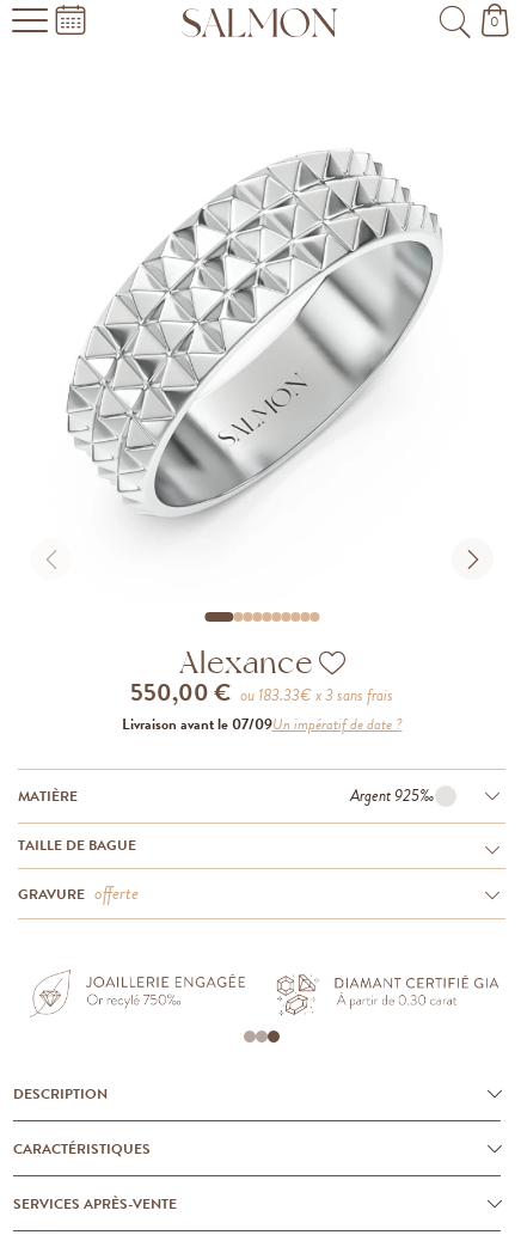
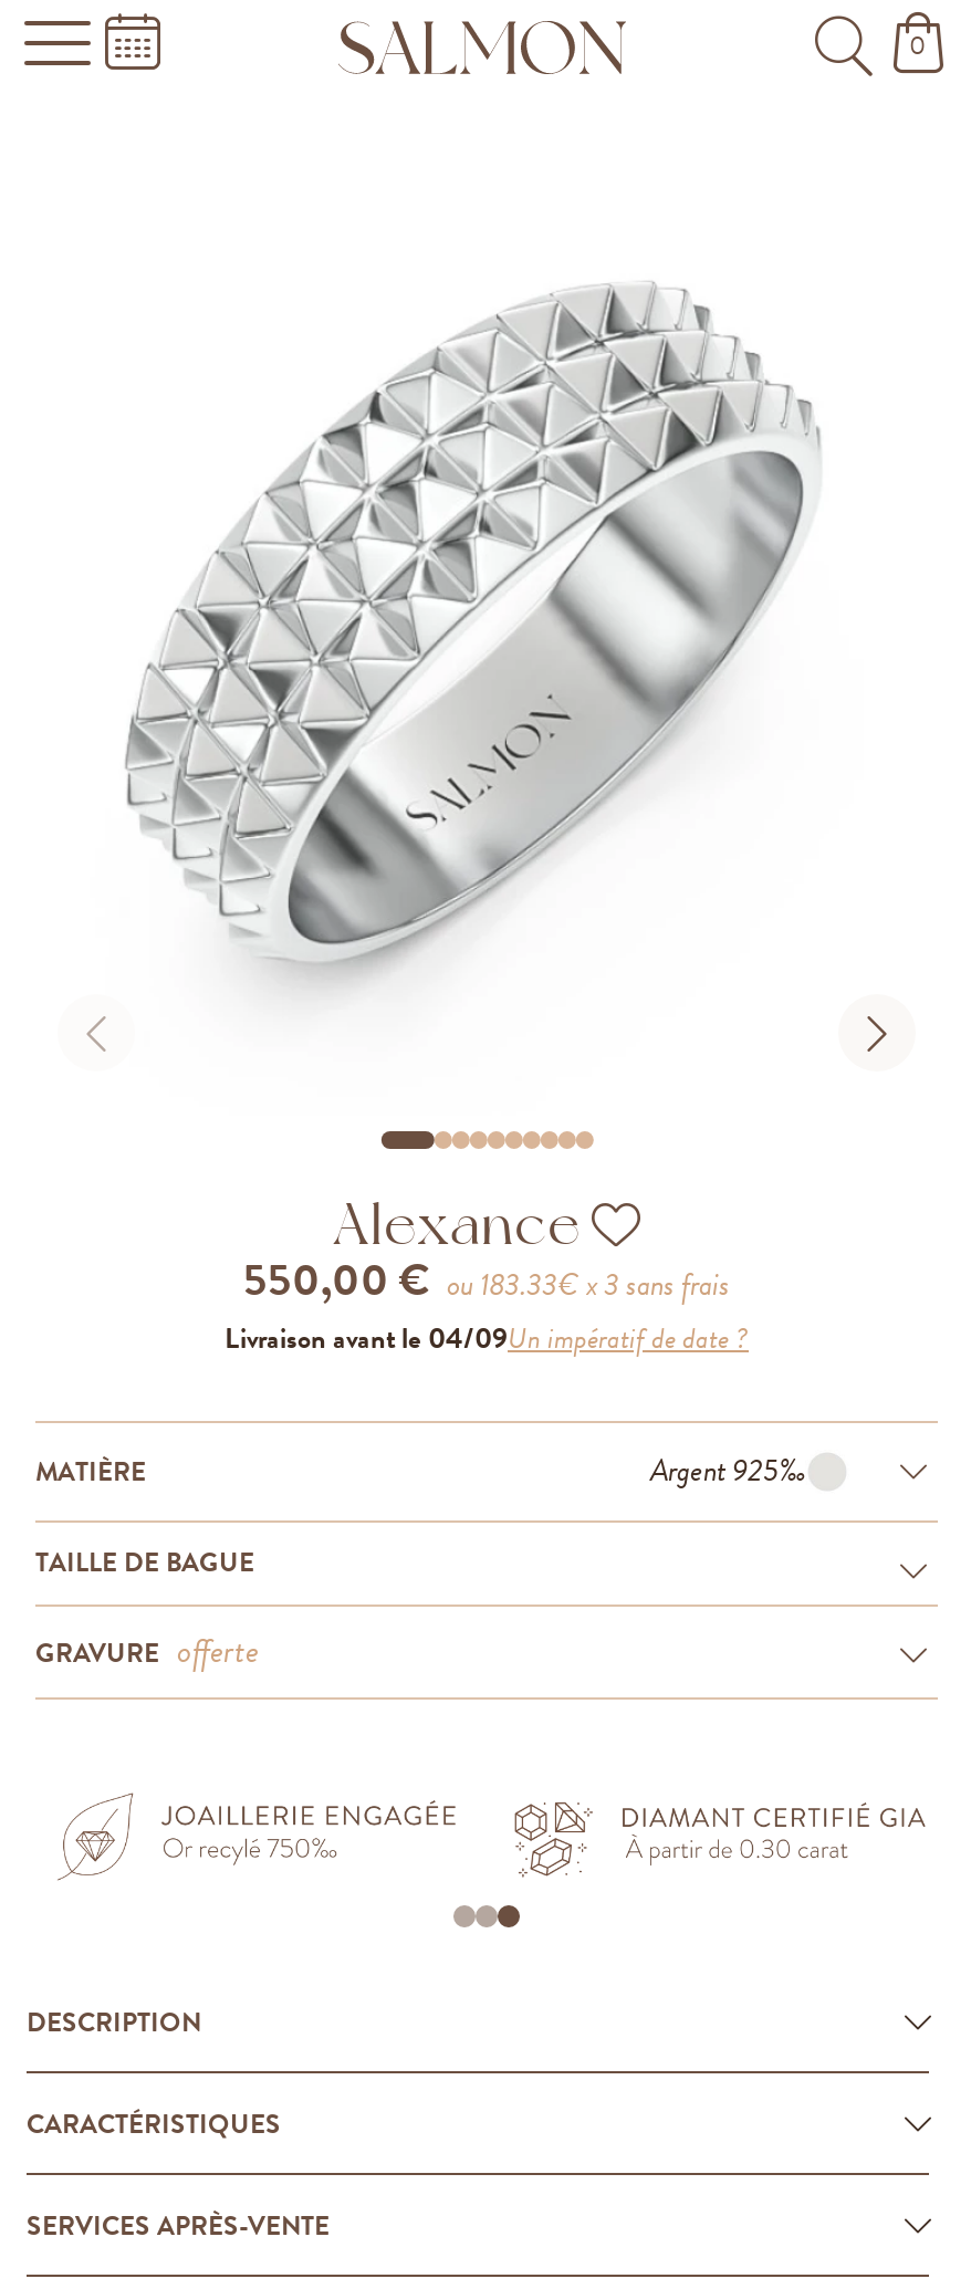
[121,713,402,735] Livraison avant le 07/09Un impératif de date ? -> [225,1317,749,1359] Livraison avant le 04/09Un impératif de date ?

